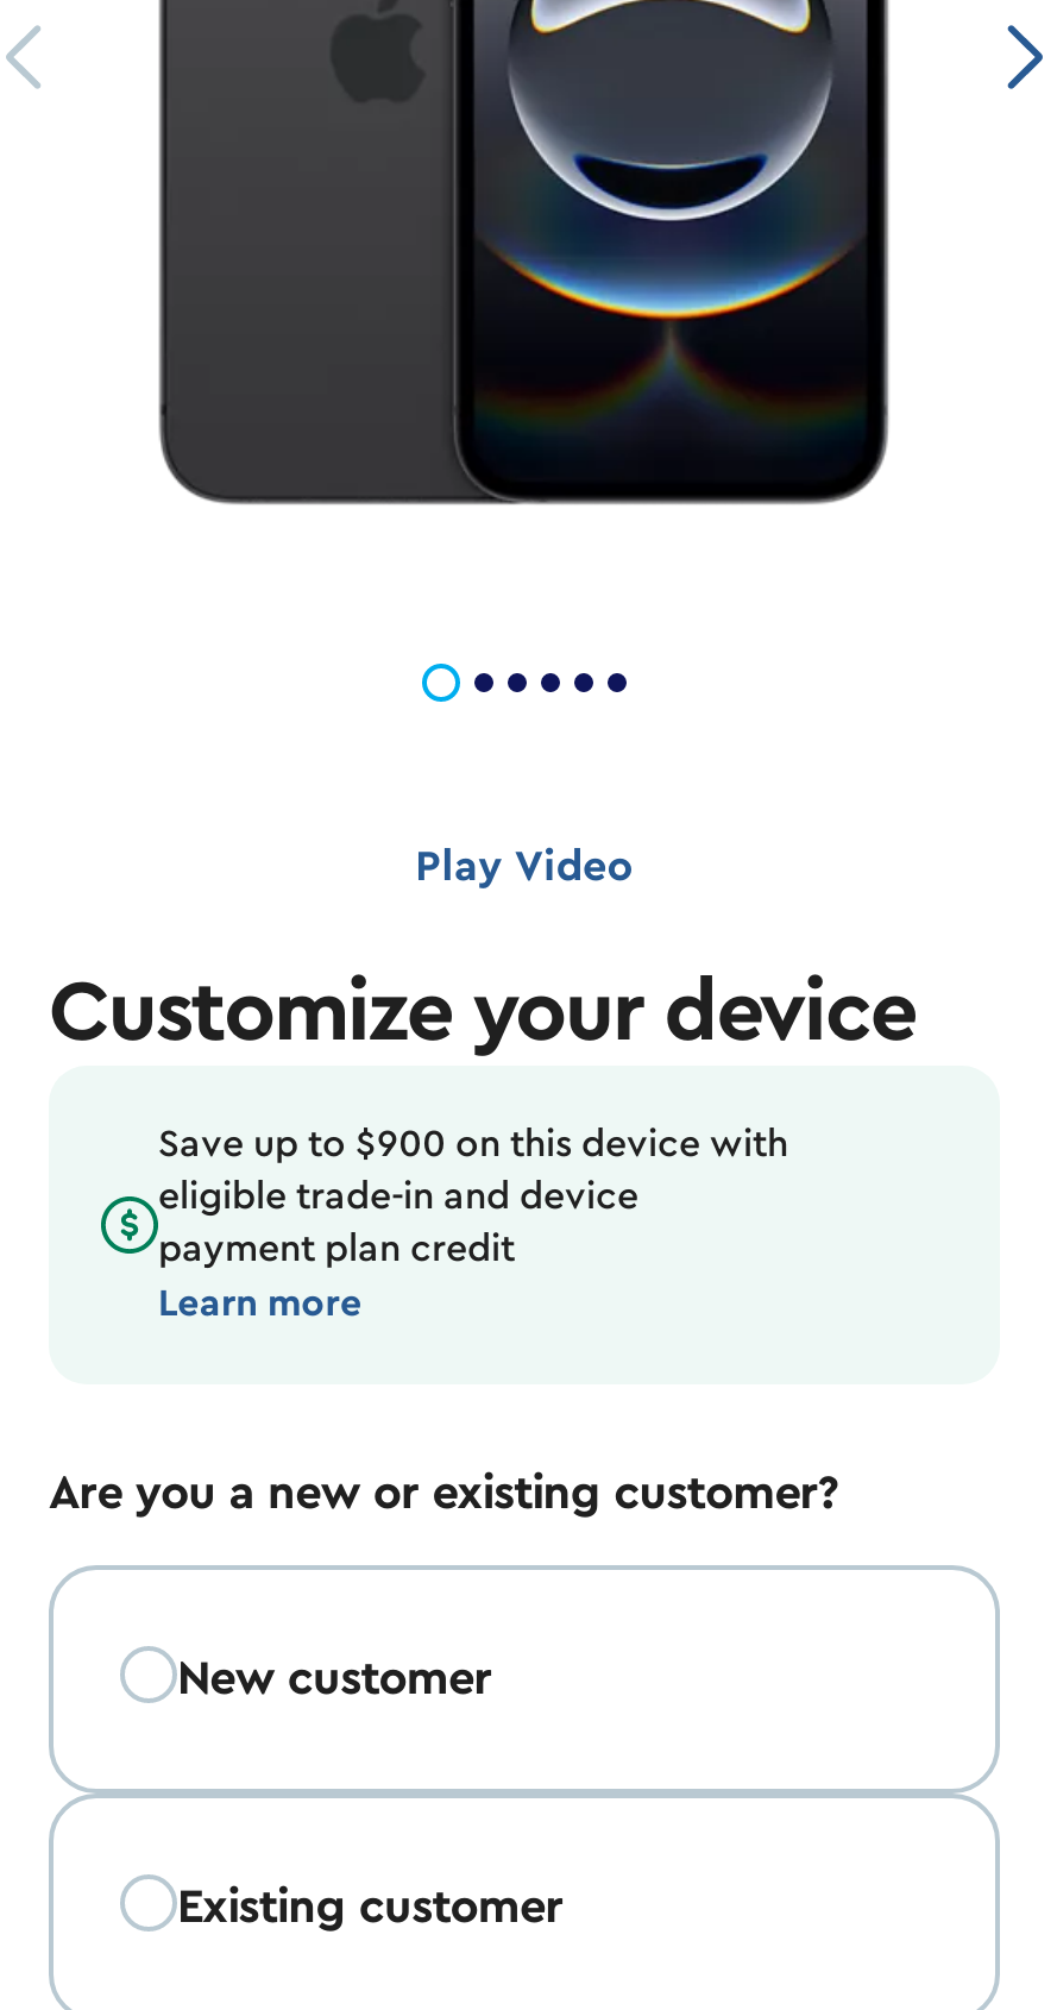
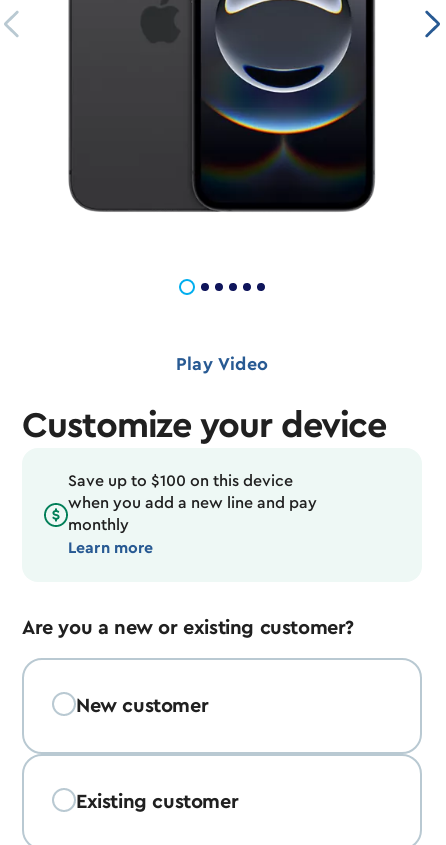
[158,1125,788,1268] Save up to $900 on this device with | eligible trade-in and device | payment plan credit -> [68,473,317,533] Save up to $100 on this device | when you add a new line and pay | monthly

